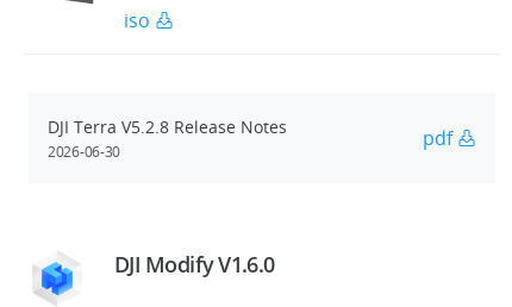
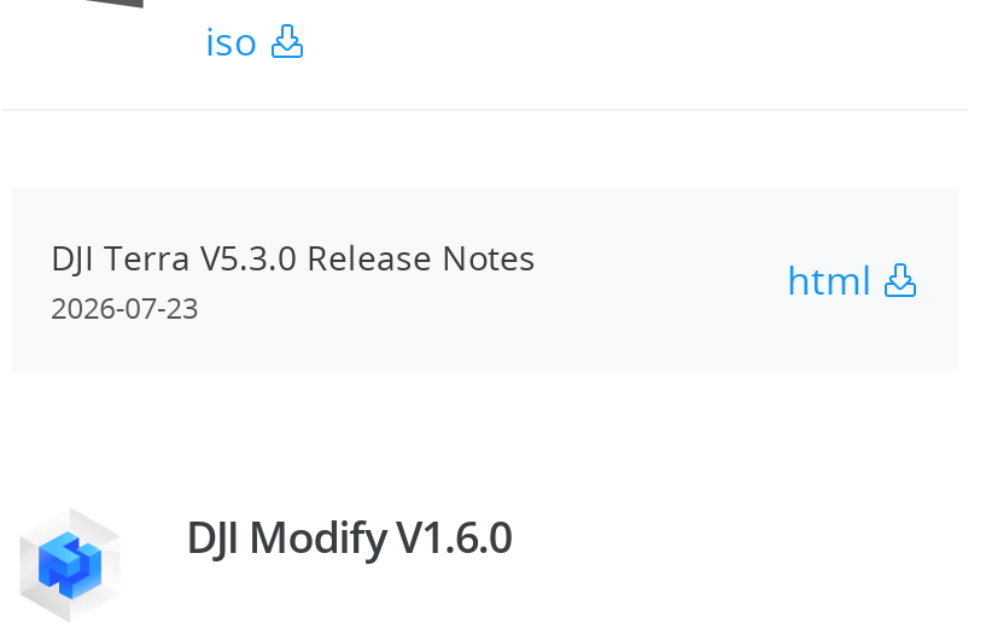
[48,115,287,162] DJI Terra V5.2.8 Release Notes | 2026-06-30 -> [51,234,536,328] DJI Terra V5.3.0 Release Notes | 2026-07-23
[423,125,452,151] pdf -> [787,254,871,307] html

